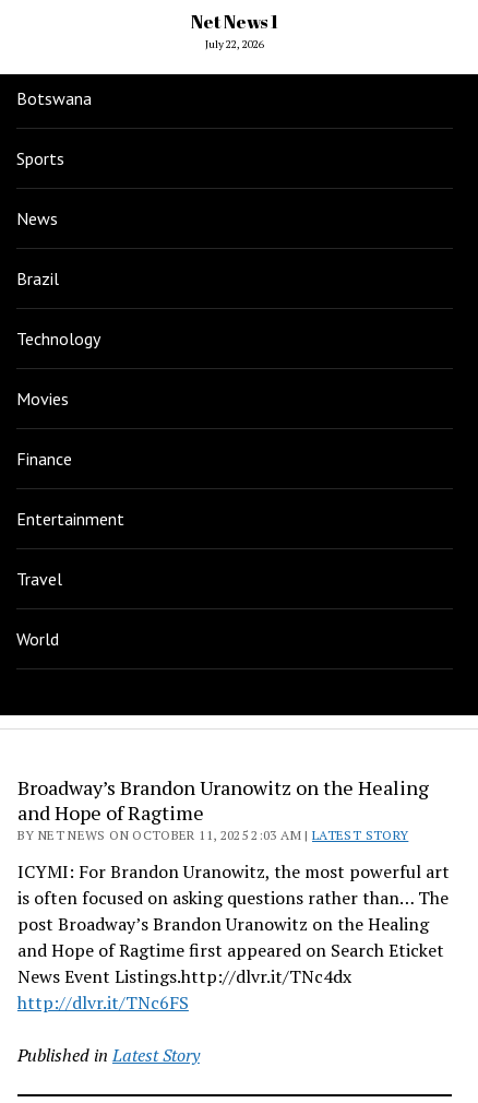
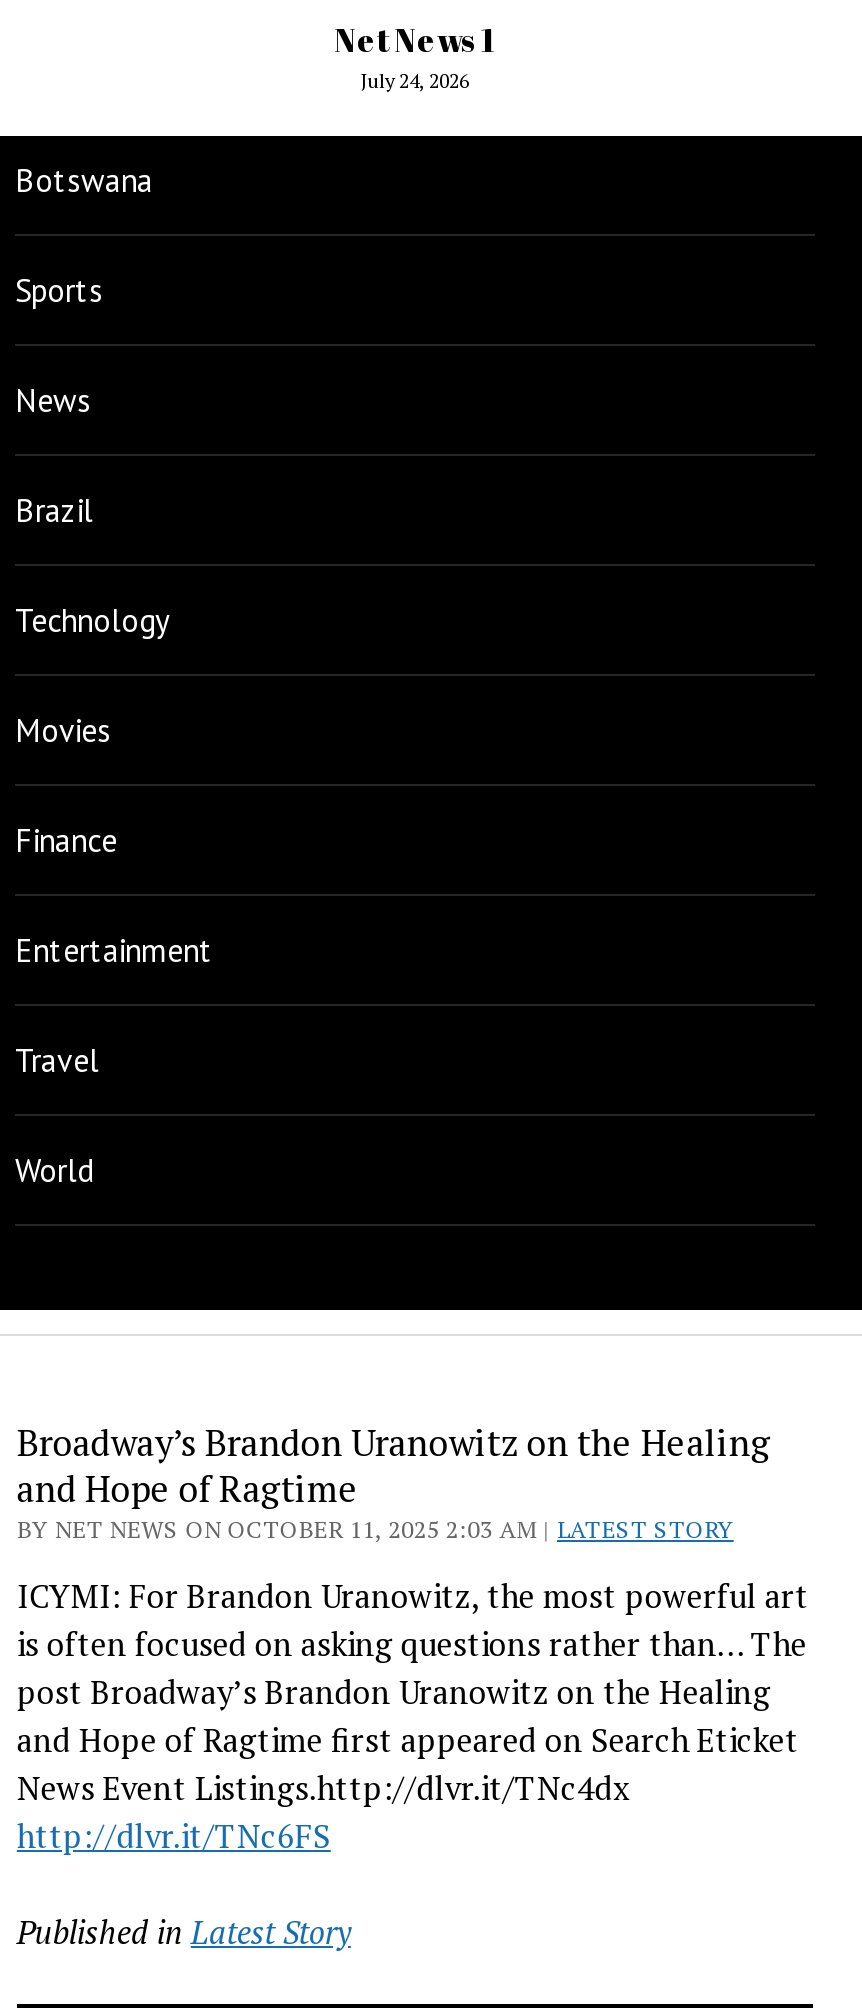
[205,37,264,51] July 22, 2026 -> [361,68,469,94] July 24, 2026

